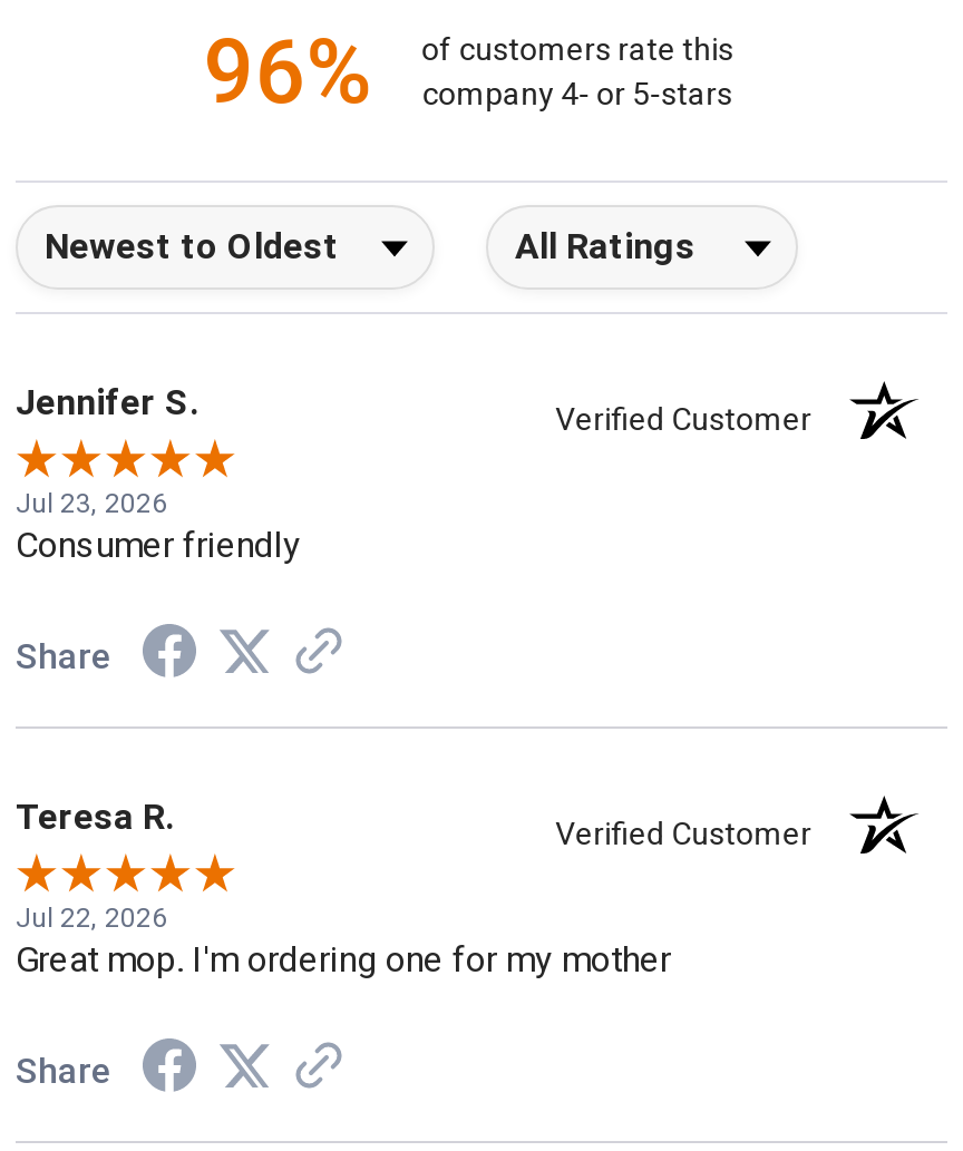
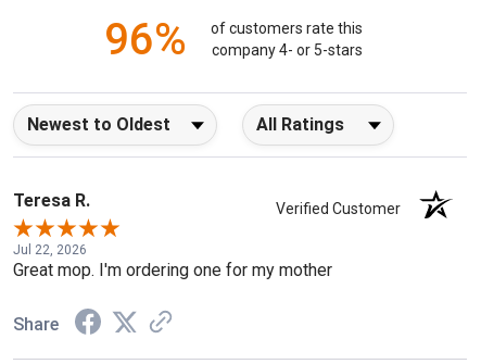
[16,385,832,683] Jennifer S. | Verified Customer | Jul 23, 2026 | Consumer friendly | Share -> none

